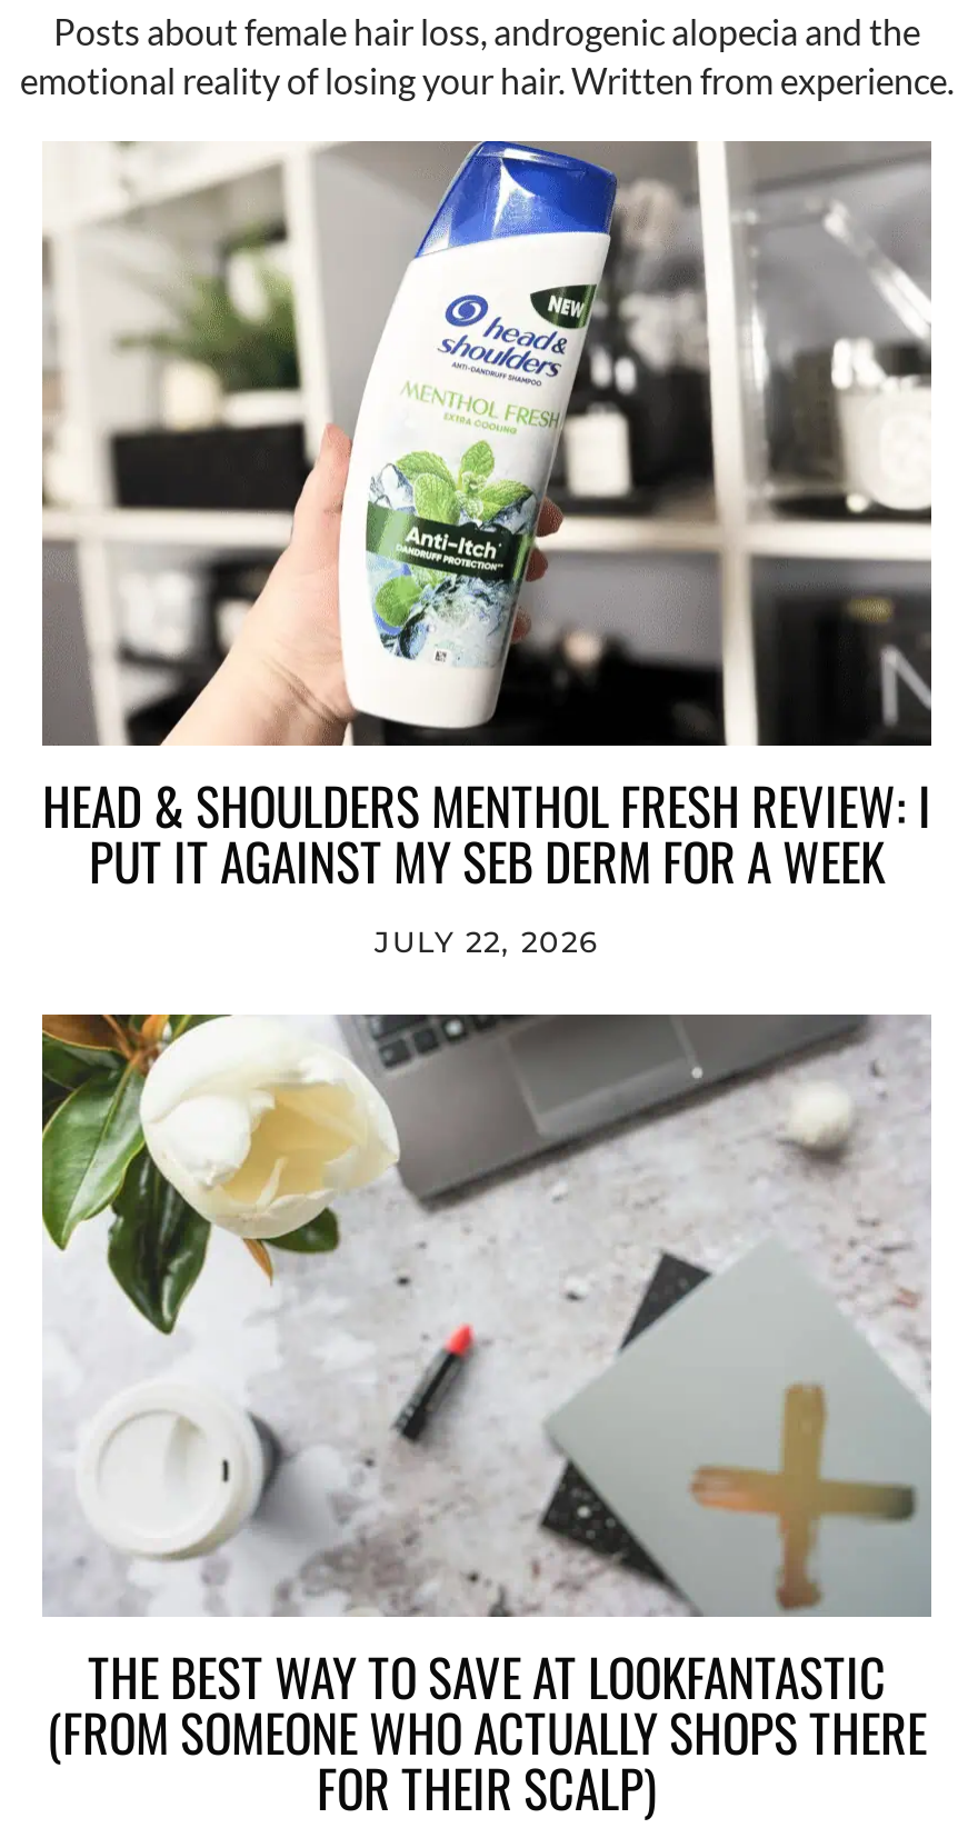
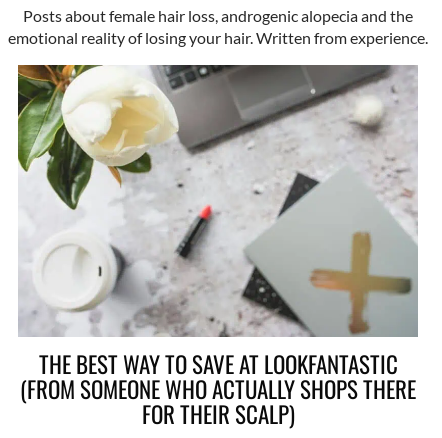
[40,139,934,958] [image] | HEAD & SHOULDERS MENTHOL FRESH REVIEW: I | PUT IT AGAINST MY SEB DERM FOR A WEEK | JULY 22, 2026 -> none

